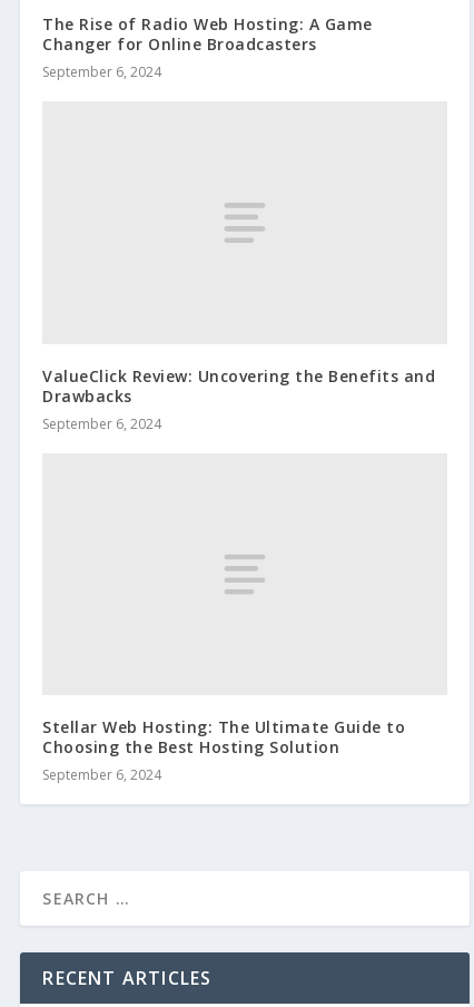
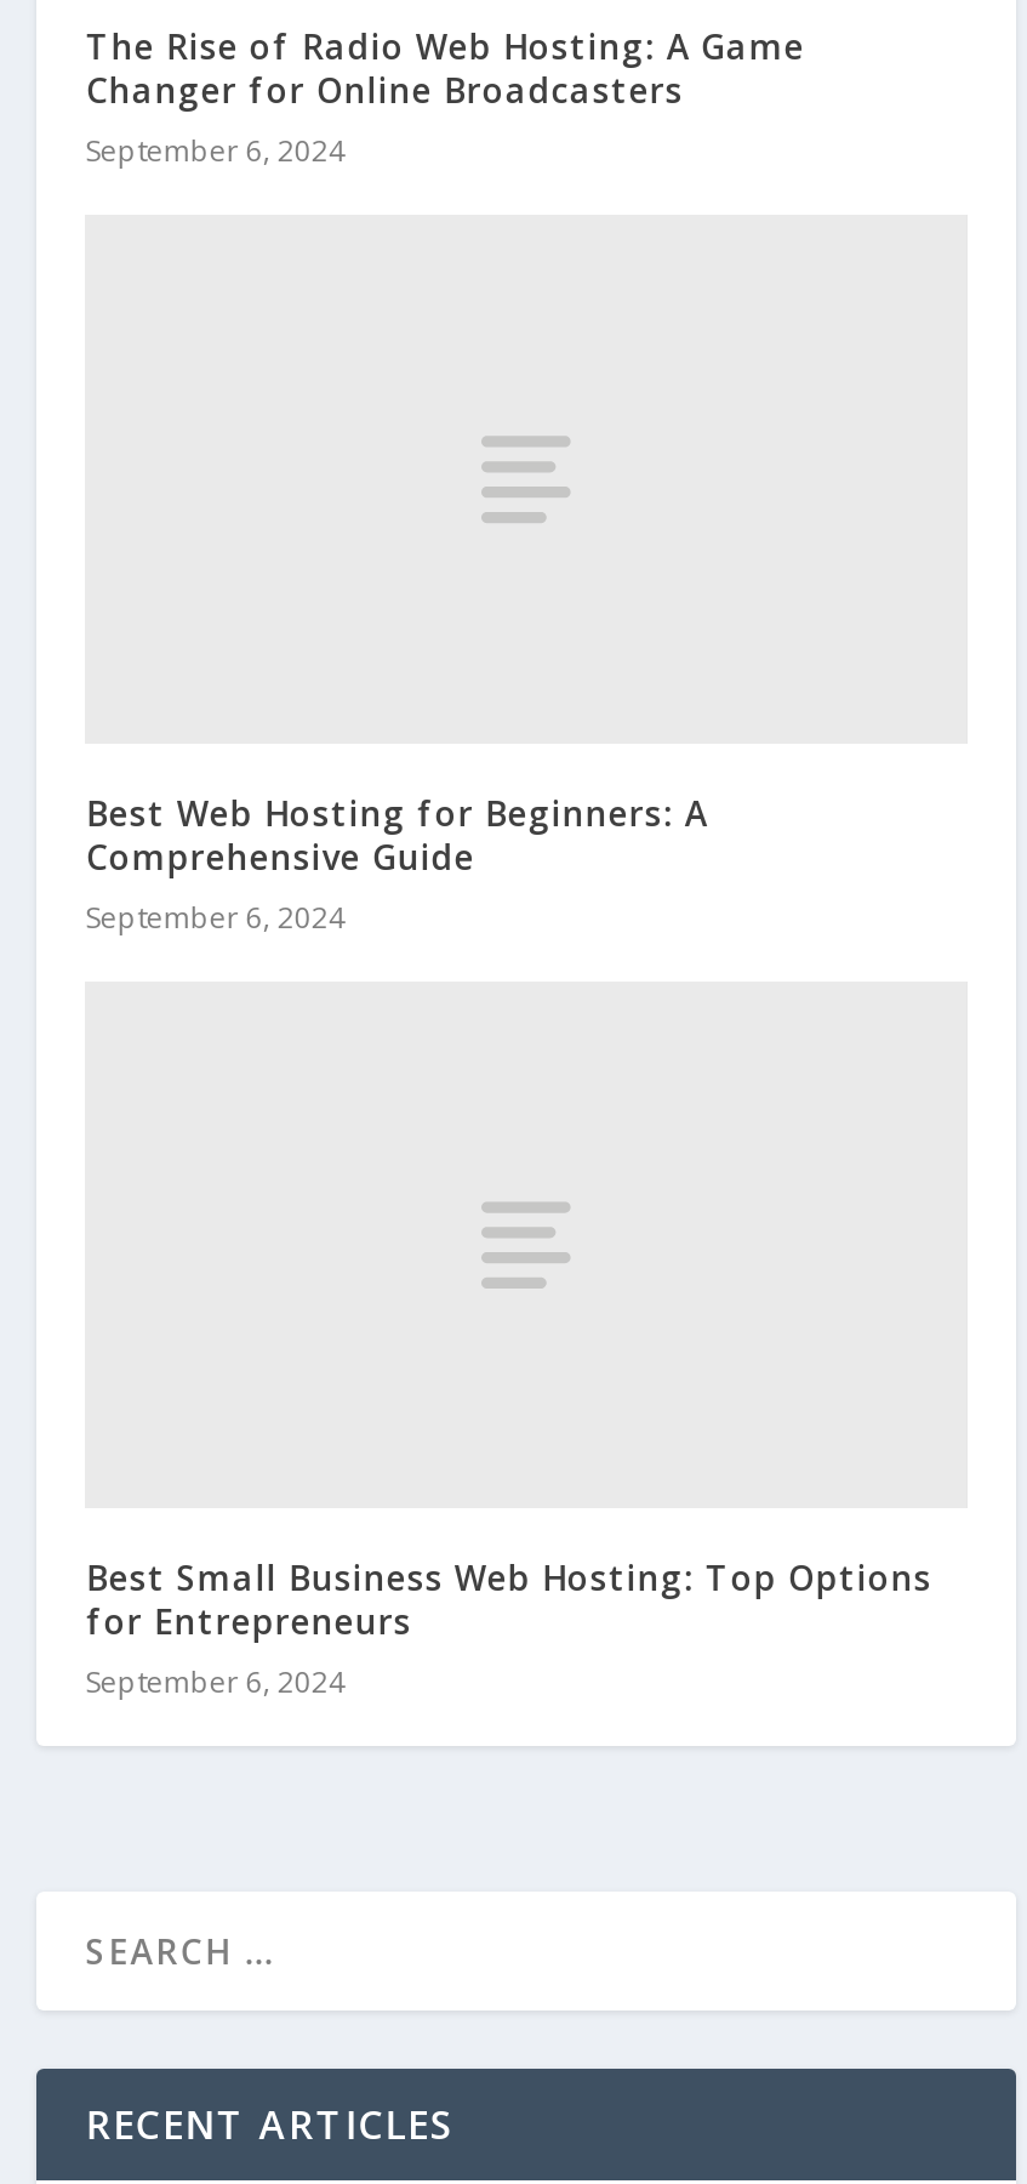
[43,365,436,406] ValueClick Review: Uncovering the Benefits and | Drawbacks -> [86,789,708,879] Best Web Hosting for Beginners: A | Comprehensive Guide
[43,717,405,758] Stellar Web Hosting: The Ultimate Guide to | Choosing the Best Hosting Solution -> [86,1555,932,1645] Best Small Business Web Hosting: Top Options | for Entrepreneurs

